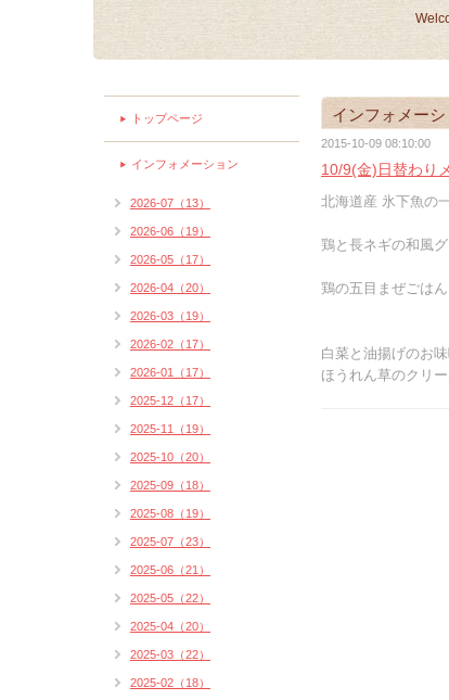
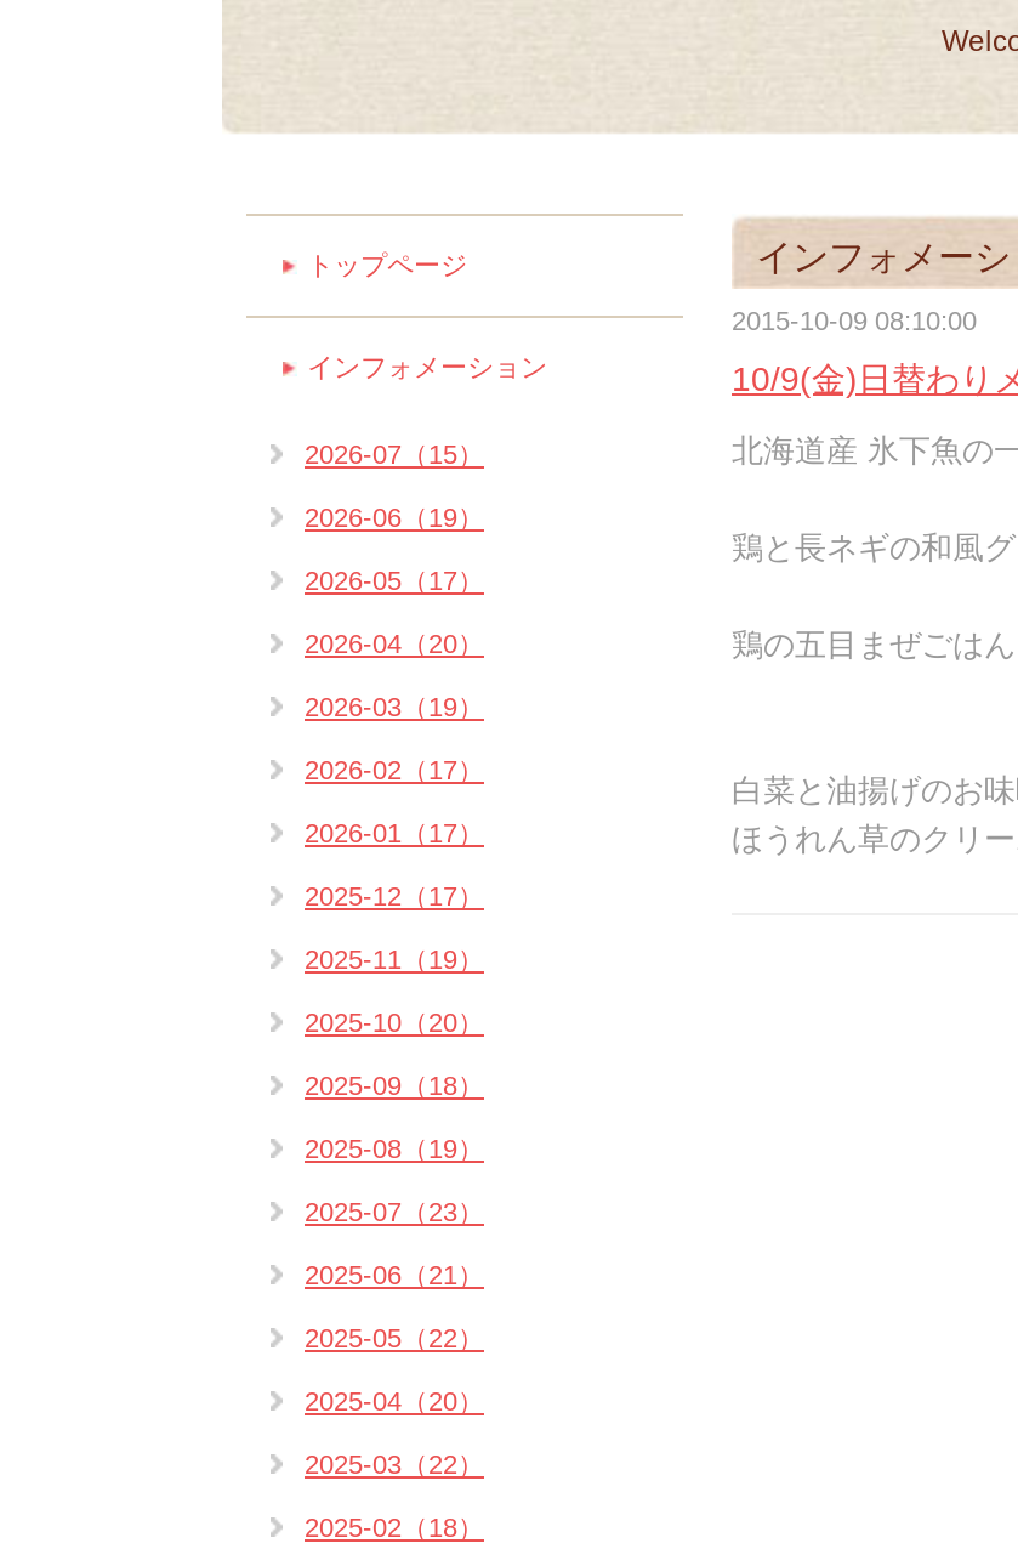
[130,196,210,209] 2026-07（13） -> [305,439,484,469] 2026-07（15）

